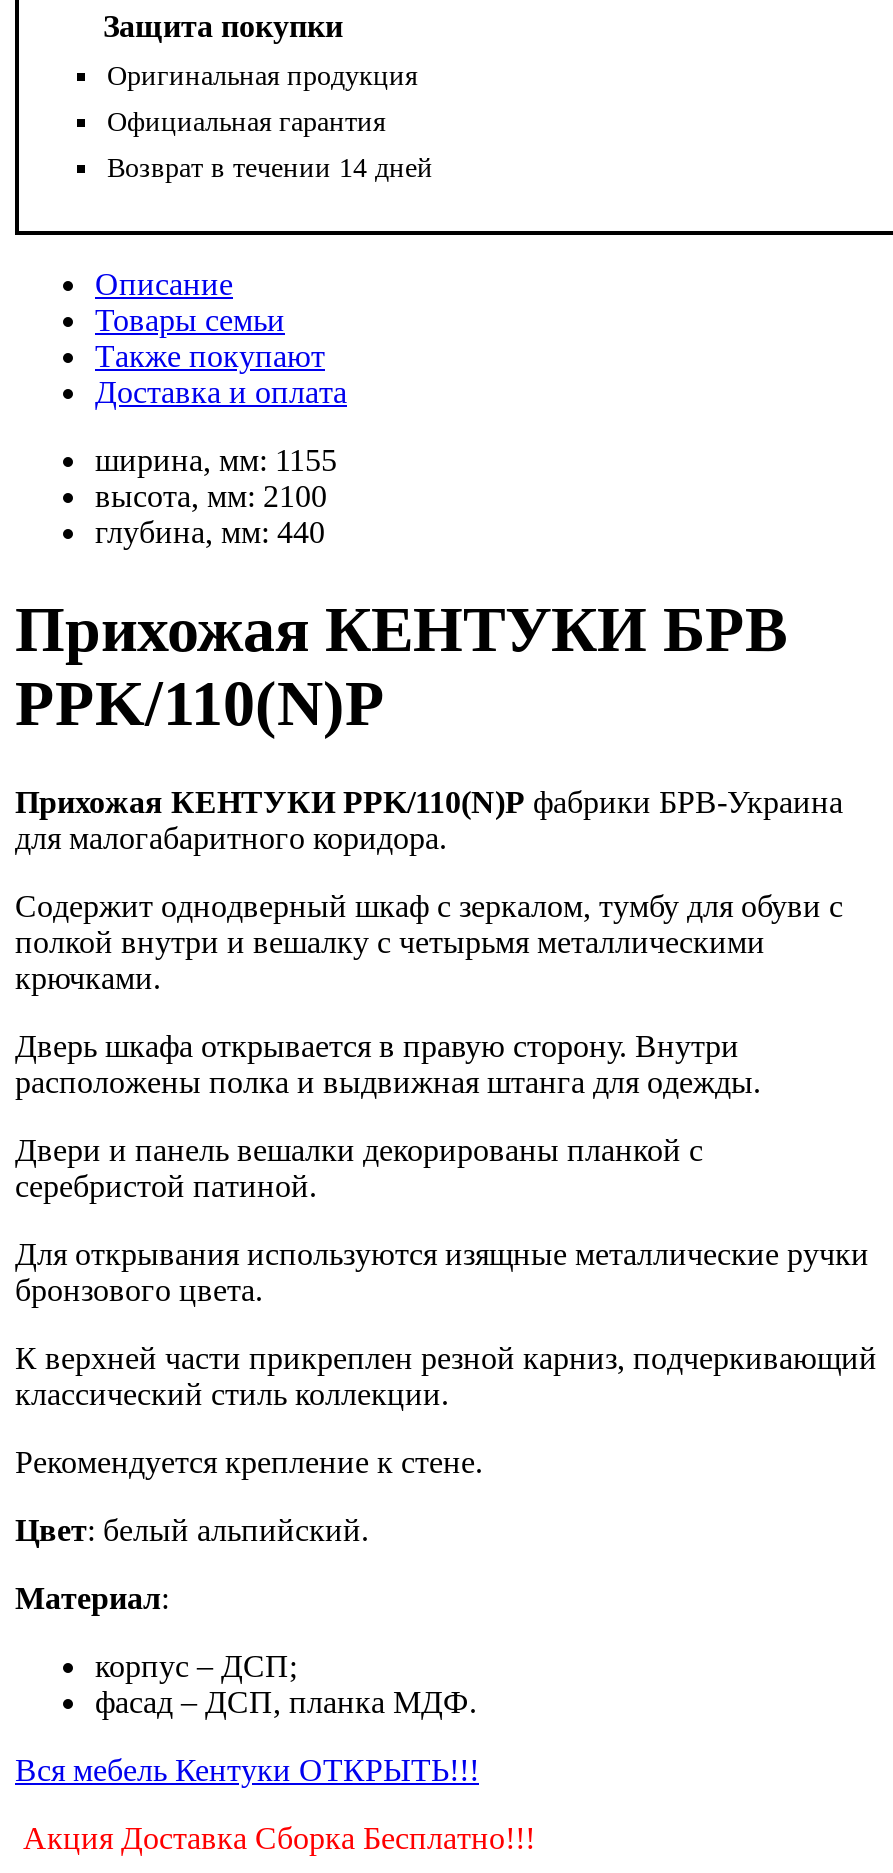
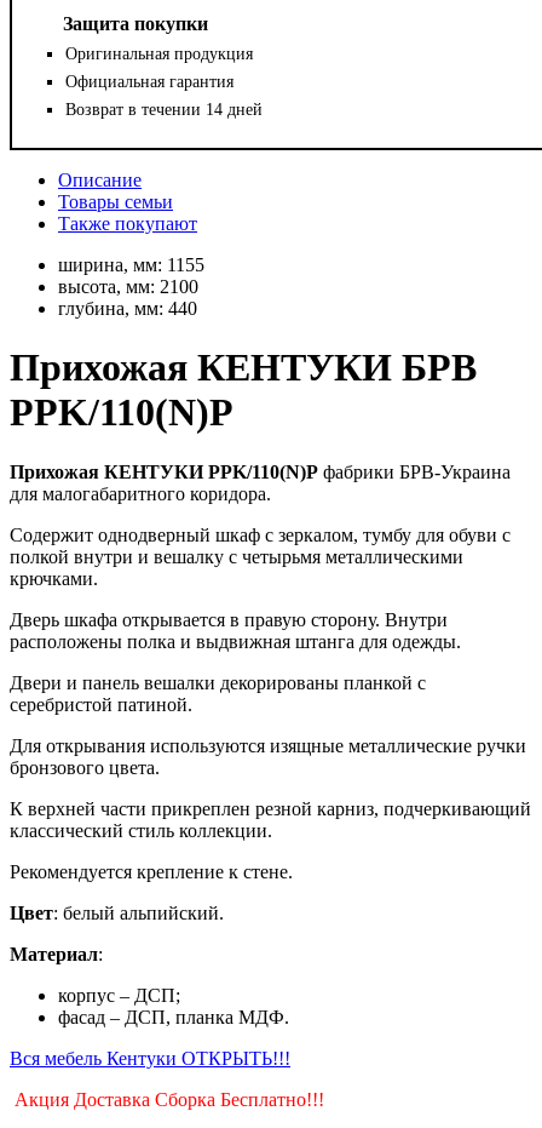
[95,375,347,409] Доставка и оплата -> none

